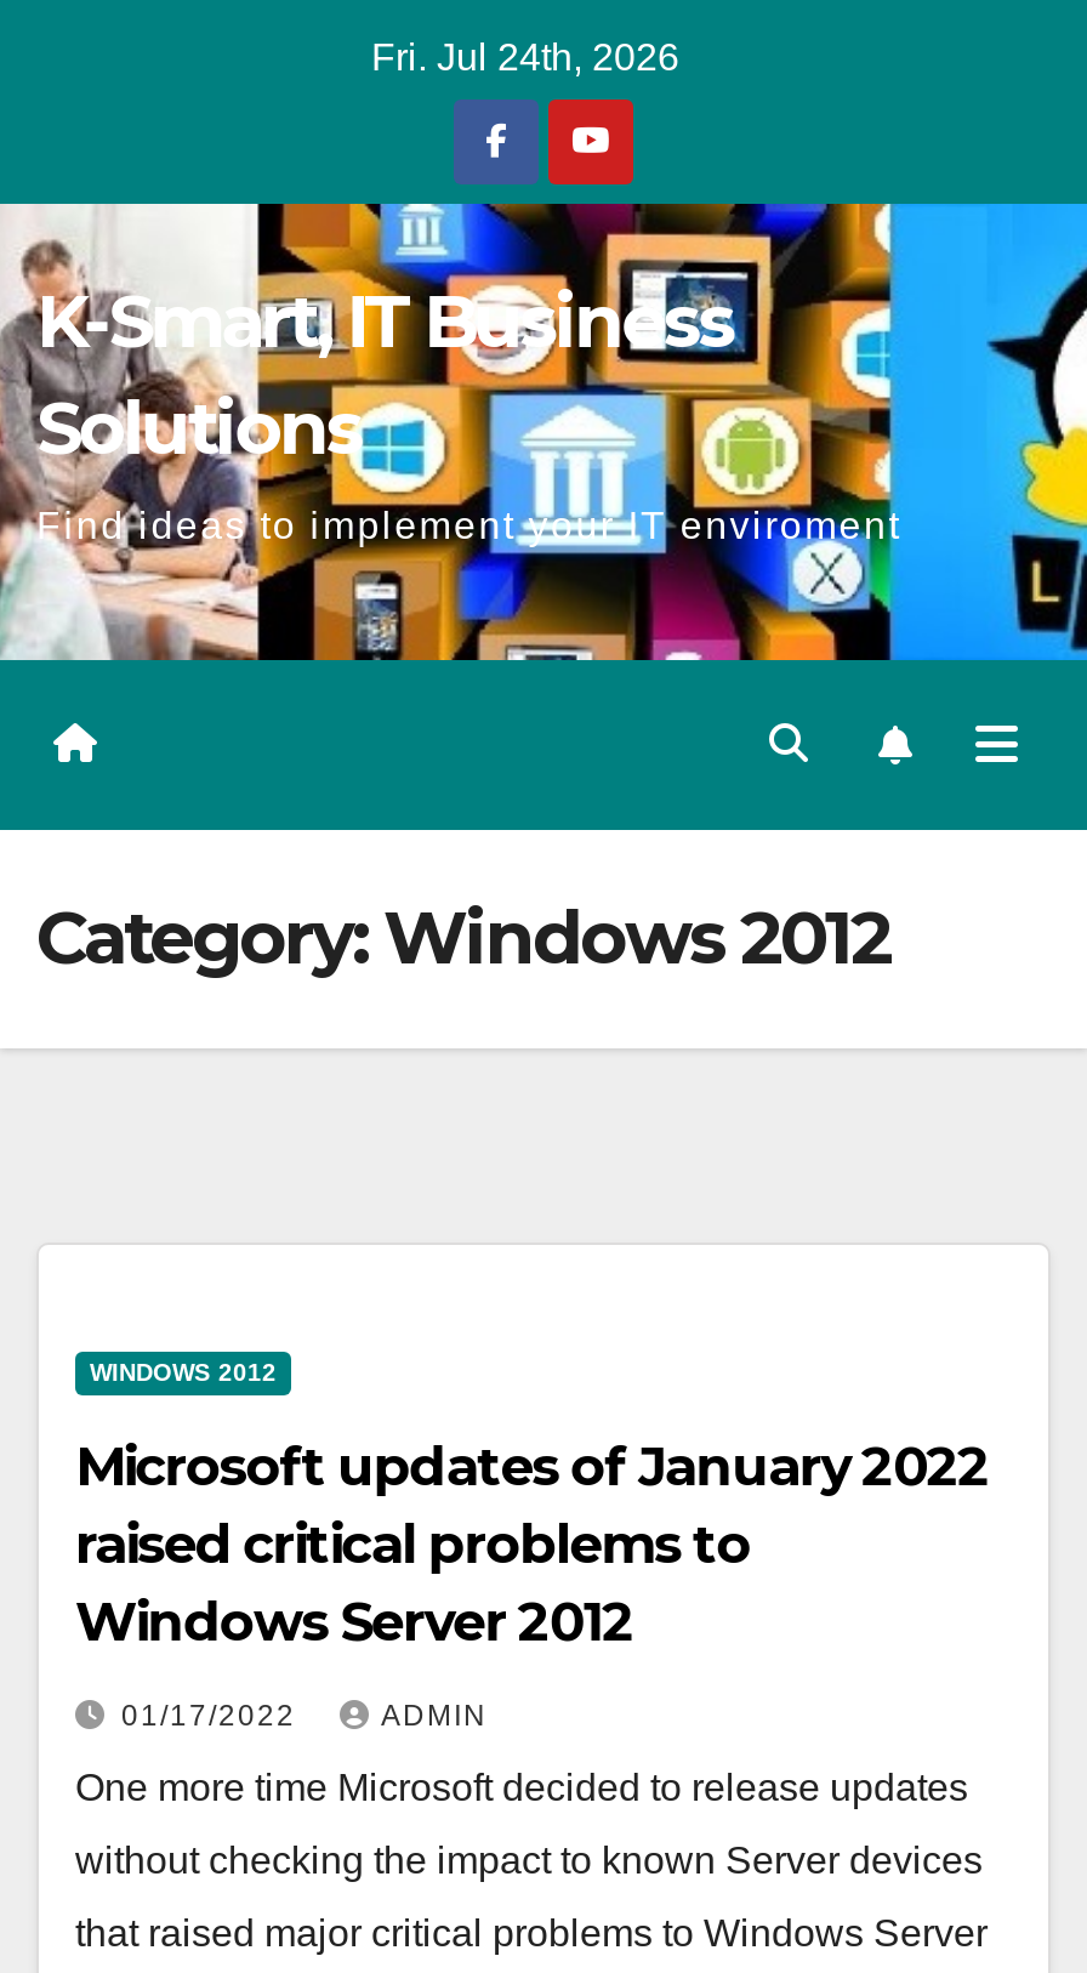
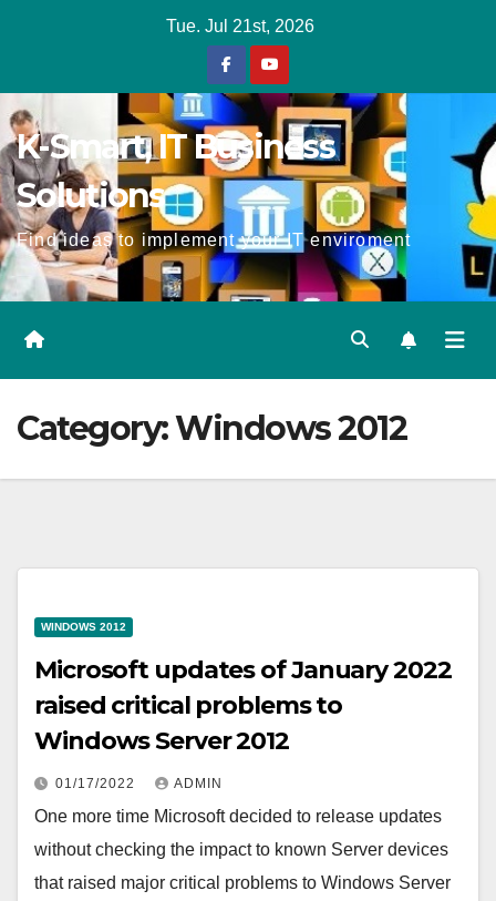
[371,36,679,78] Fri. Jul 24th, 2026 -> [166,17,314,35] Tue. Jul 21st, 2026

